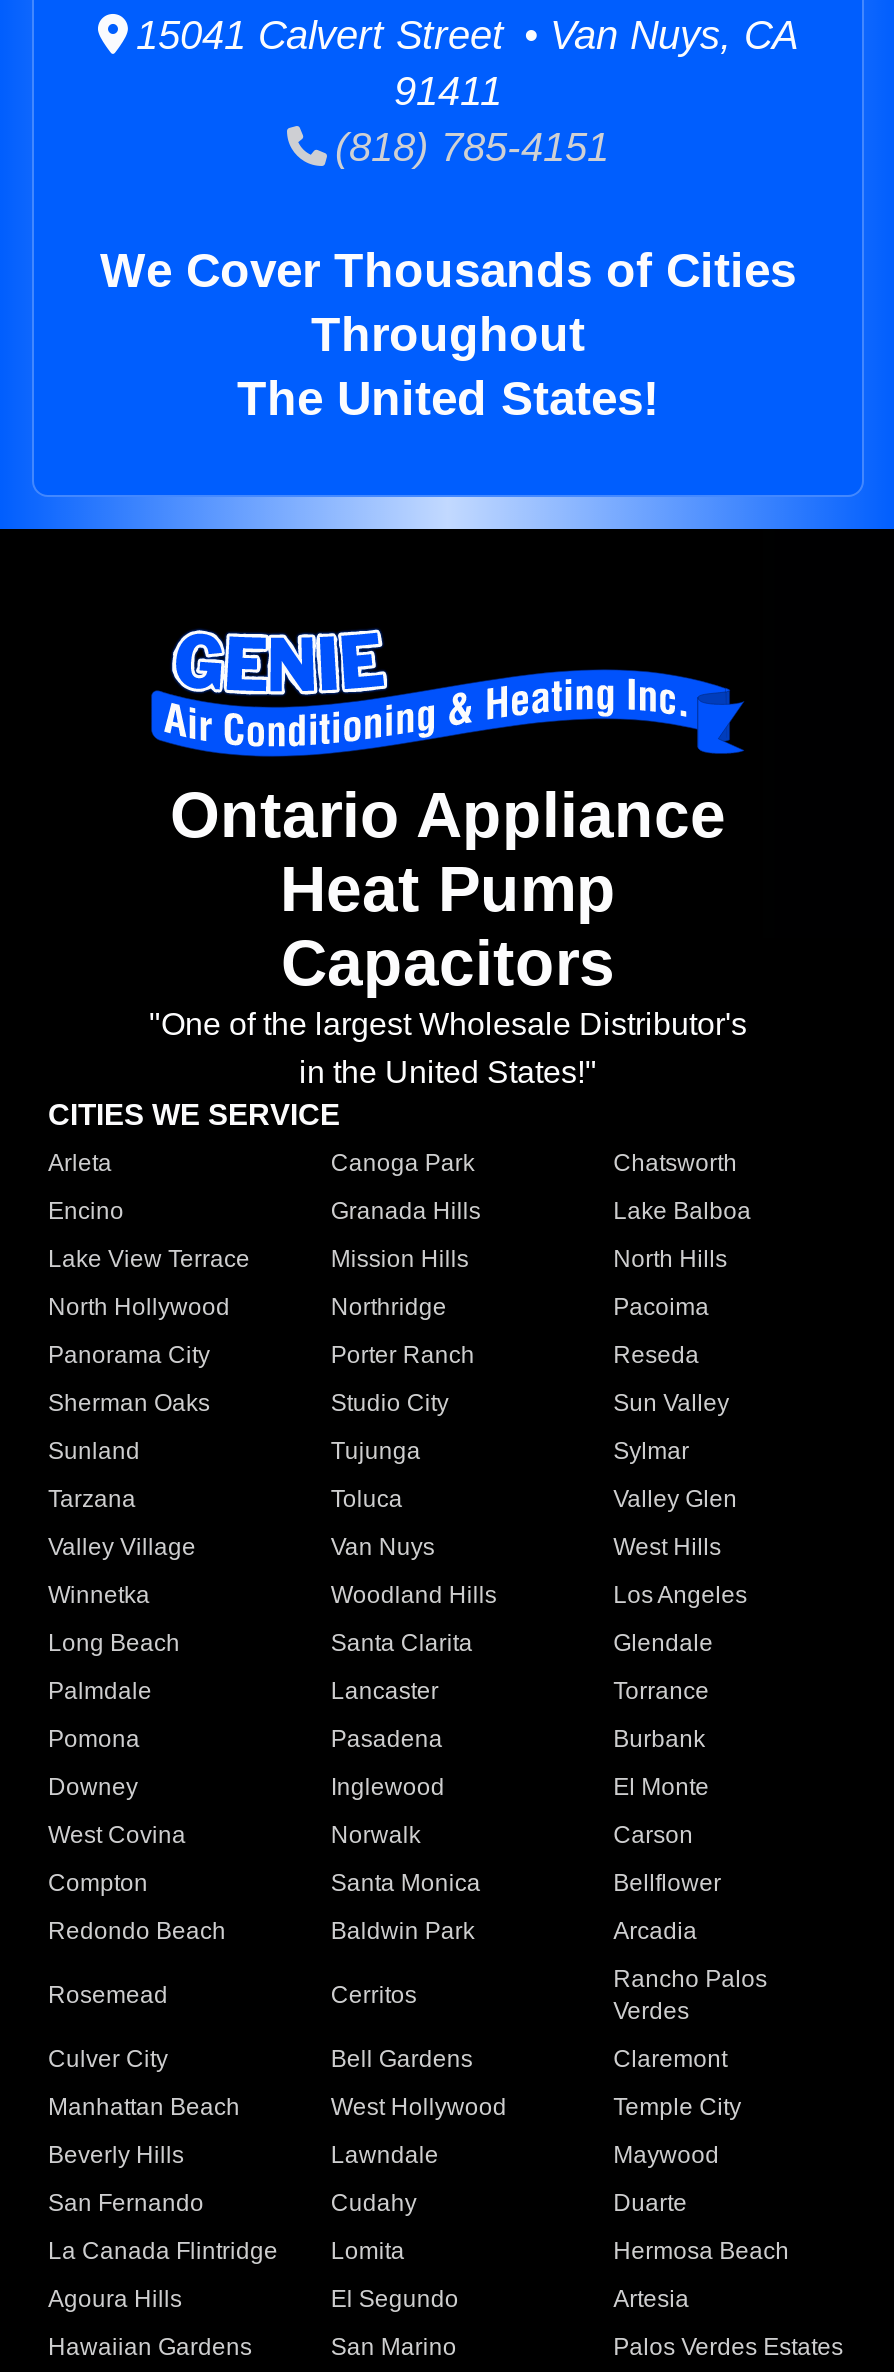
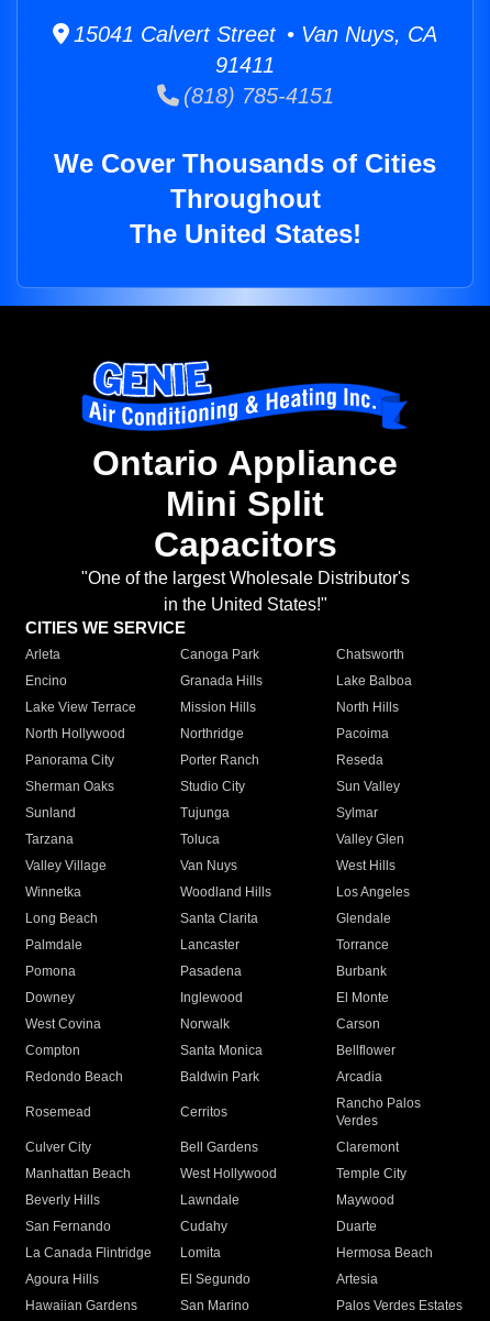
[280,854,616,926] Heat Pump -> [166,484,324,524] Mini Split

